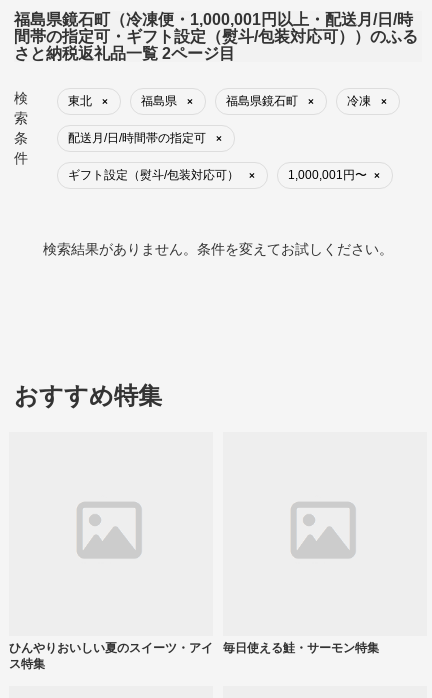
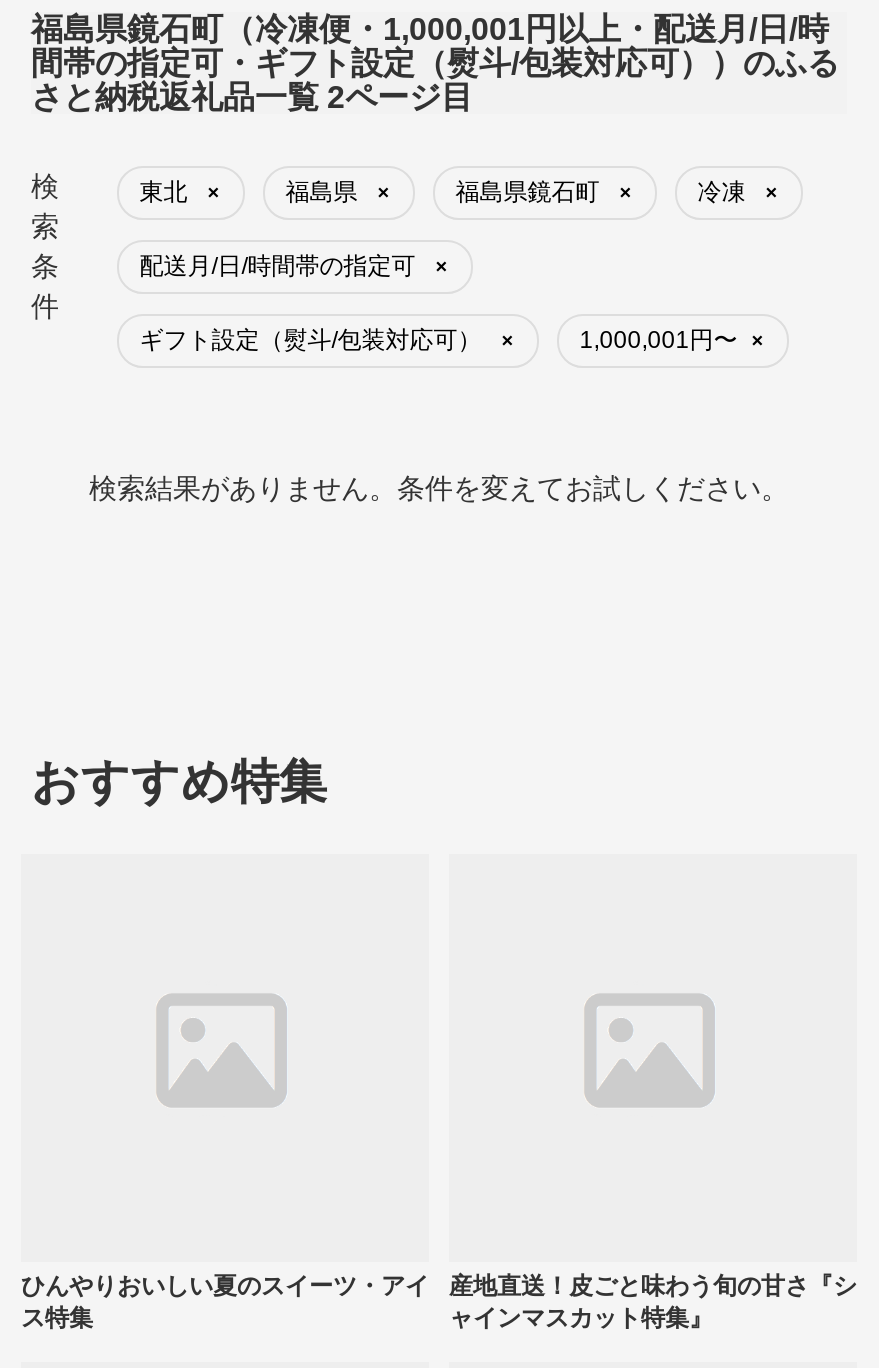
[223,641,379,655] 毎日使える鮭・サーモン特集 -> [449,1271,857,1331] 産地直送！皮ごと味わう旬の甘さ『シ | ャインマスカット特集』

